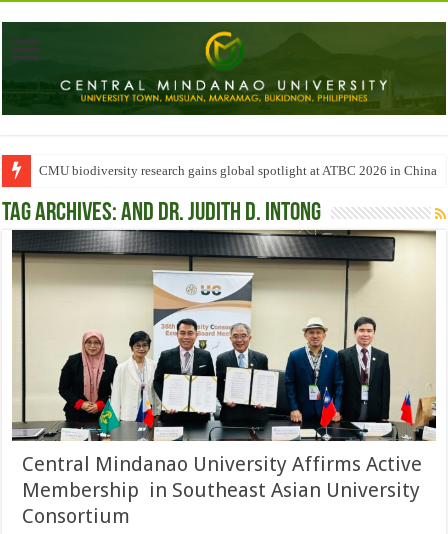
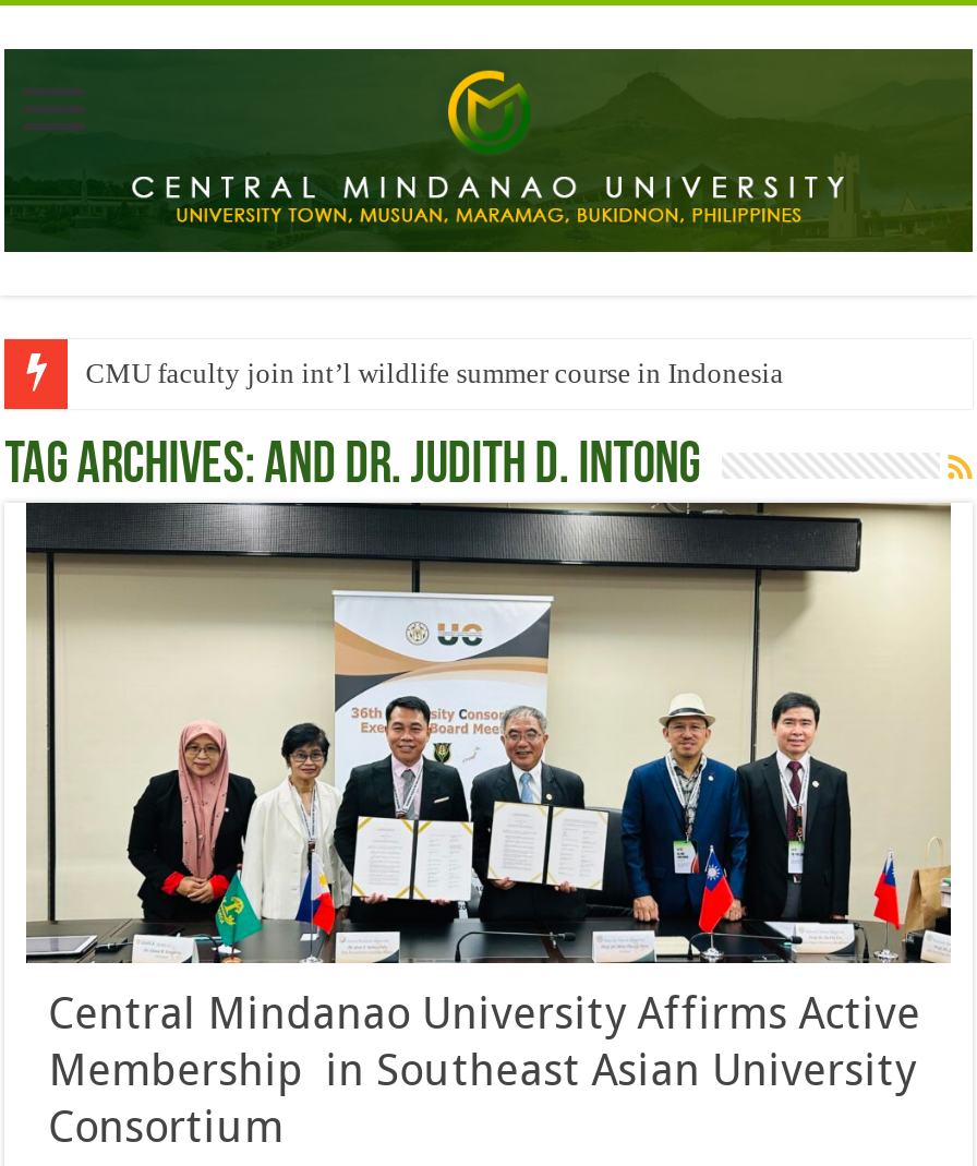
[39,162,437,177] CMU biodiversity research gains global spotlight at ATBC 2026 in China -> [85,356,783,388] CMU faculty join int’l wildlife summer course in Indonesia

